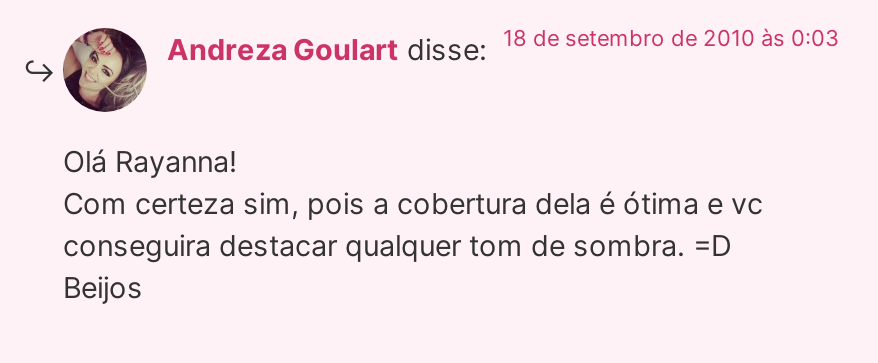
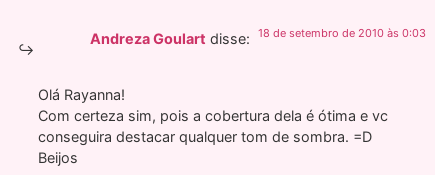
[61,26,149,114] [image] -> none

